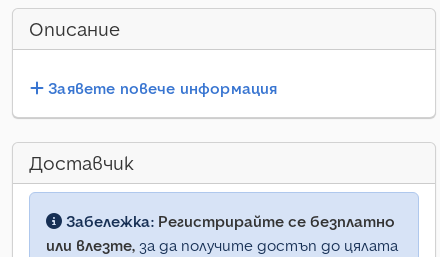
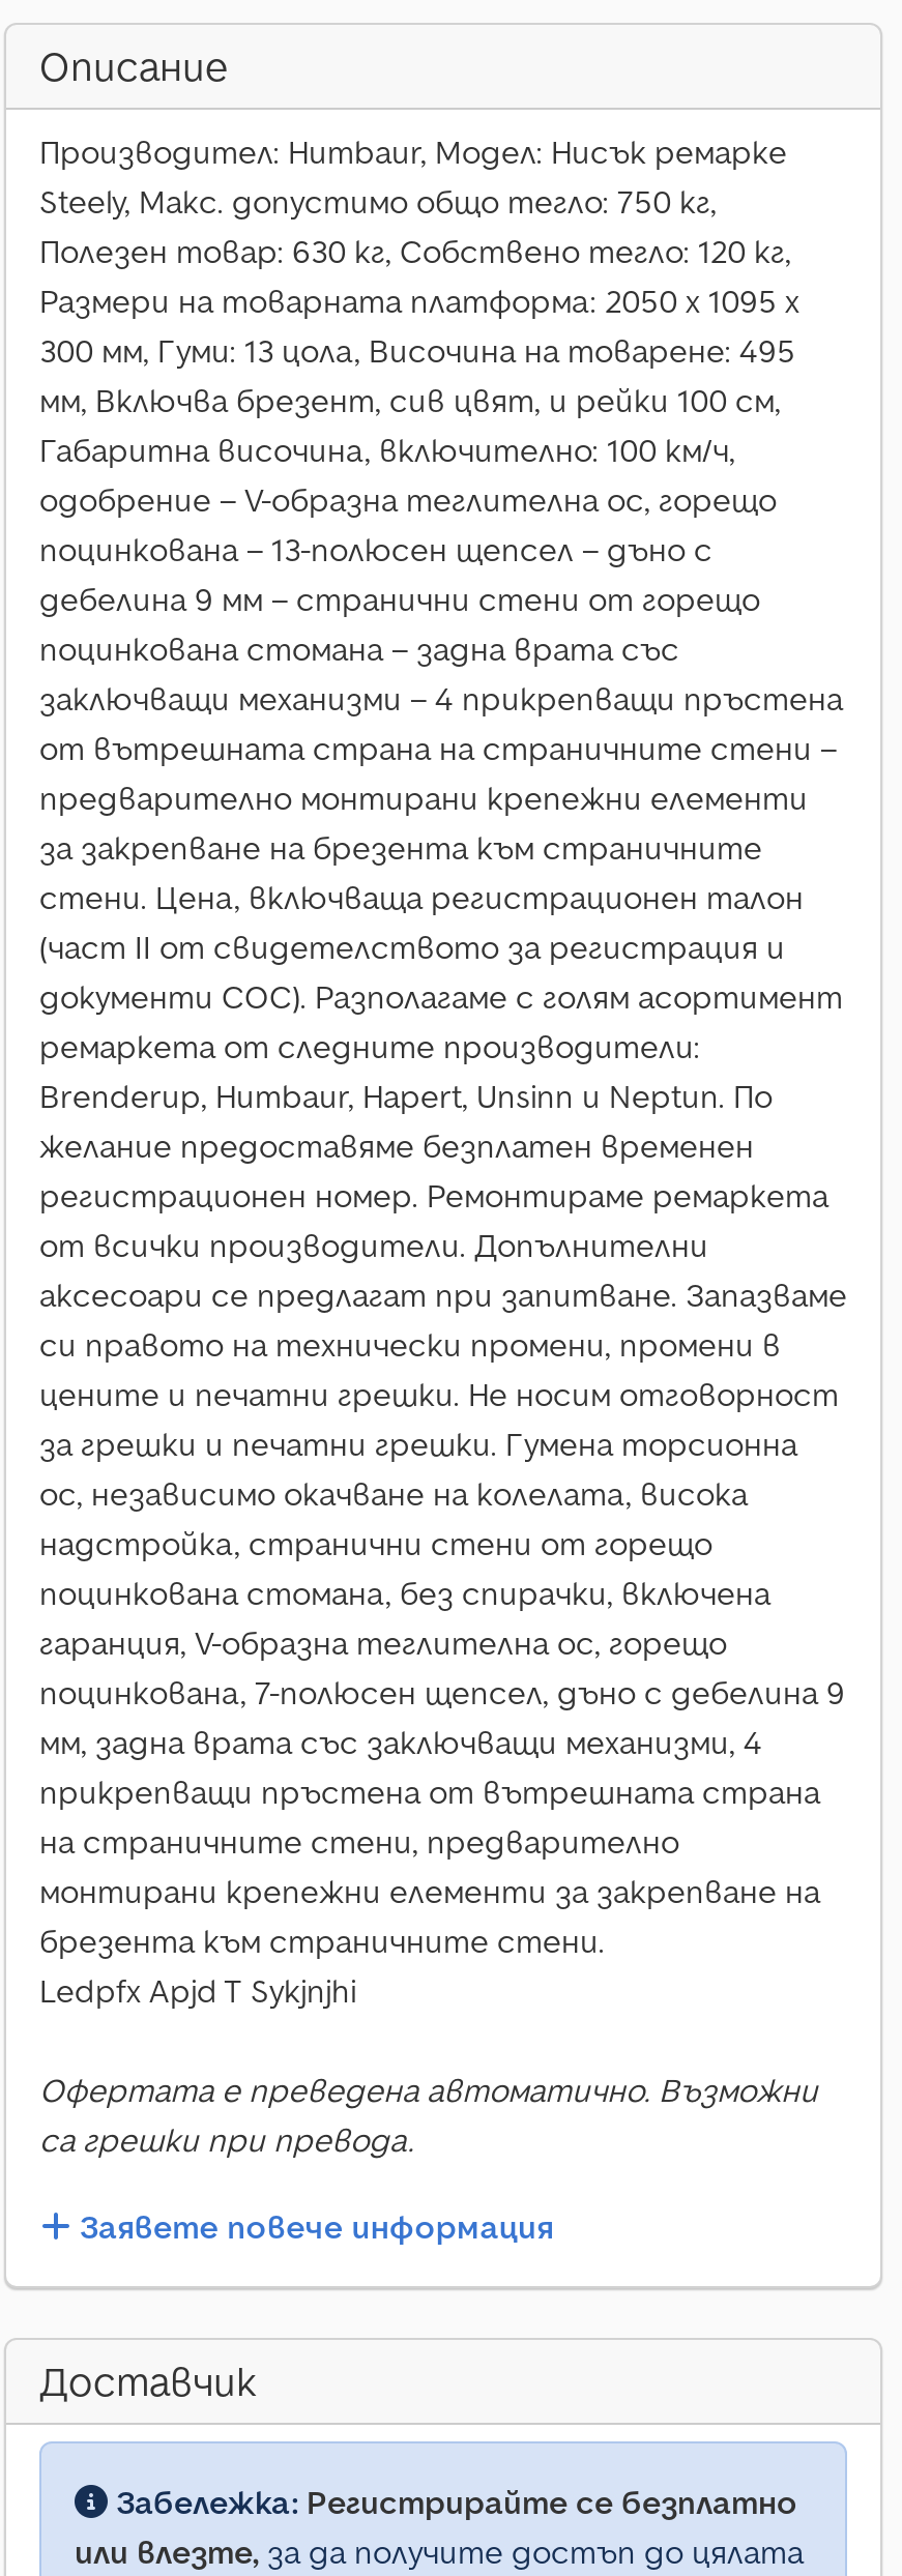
none -> [39,130,847,2160] Производител: Humbaur, Модел: Нисък ремарке | Steely, Макс. допустимо общо тегло: 750 кг, | Полезен товар: 630 кг, Собствено тегло: 120 кг, | Размери на товарната платформа: 2050 x 1095 x | 300 мм, Гуми: 13 цола, Височина на товарене: 495 | мм, Включва брезент, сив цвят, и рейки 100 см, | Габаритна височина, включително: 100 км/ч, | одобрение – V-образна теглителна ос, горещо | поцинкована – 13-полюсен щепсел – дъно с | дебелина 9 мм – странични стени от горещо | поцинкована стомана – задна врата със | заключващи механизми – 4 прикрепващи пръстена | от вътрешната страна на страничните стени – | предварително монтирани крепежни елементи | за закрепване на брезента към страничните | стени. Цена, включваща регистрационен талон | (част II от свидетелството за регистрация и | документи COC). Разполагаме с голям асортимент | ремаркета от следните производители: | Brenderup, Humbaur, Hapert, Unsinn и Neptun. По | желание предоставяме безплатен временен | регистрационен номер. Ремонтираме ремаркета | от всички производители. Допълнителни | аксесоари се предлагат при запитване. Запазваме | си правото на технически промени, промени в | цените и печатни грешки. Не носим отговорност | за грешки и печатни грешки. Гумена торсионна | ос, независимо окачване на колелата, висока | надстройка, странични стени от горещо | поцинкована стомана, без спирачки, включена | гаранция, V-образна теглителна ос, горещо | поцинкована, 7-полюсен щепсел, дъно с дебелина 9 | мм, задна врата със заключващи механизми, 4 | прикрепващи пръстена от вътрешната страна | на страничните стени, предварително | монтирани крепежни елементи за закрепване на | брезента към страничните стени. | Ledpfx Apjd T Sykjnjhi | Офертата е преведена автоматично. Възможни | са грешки при превода.

